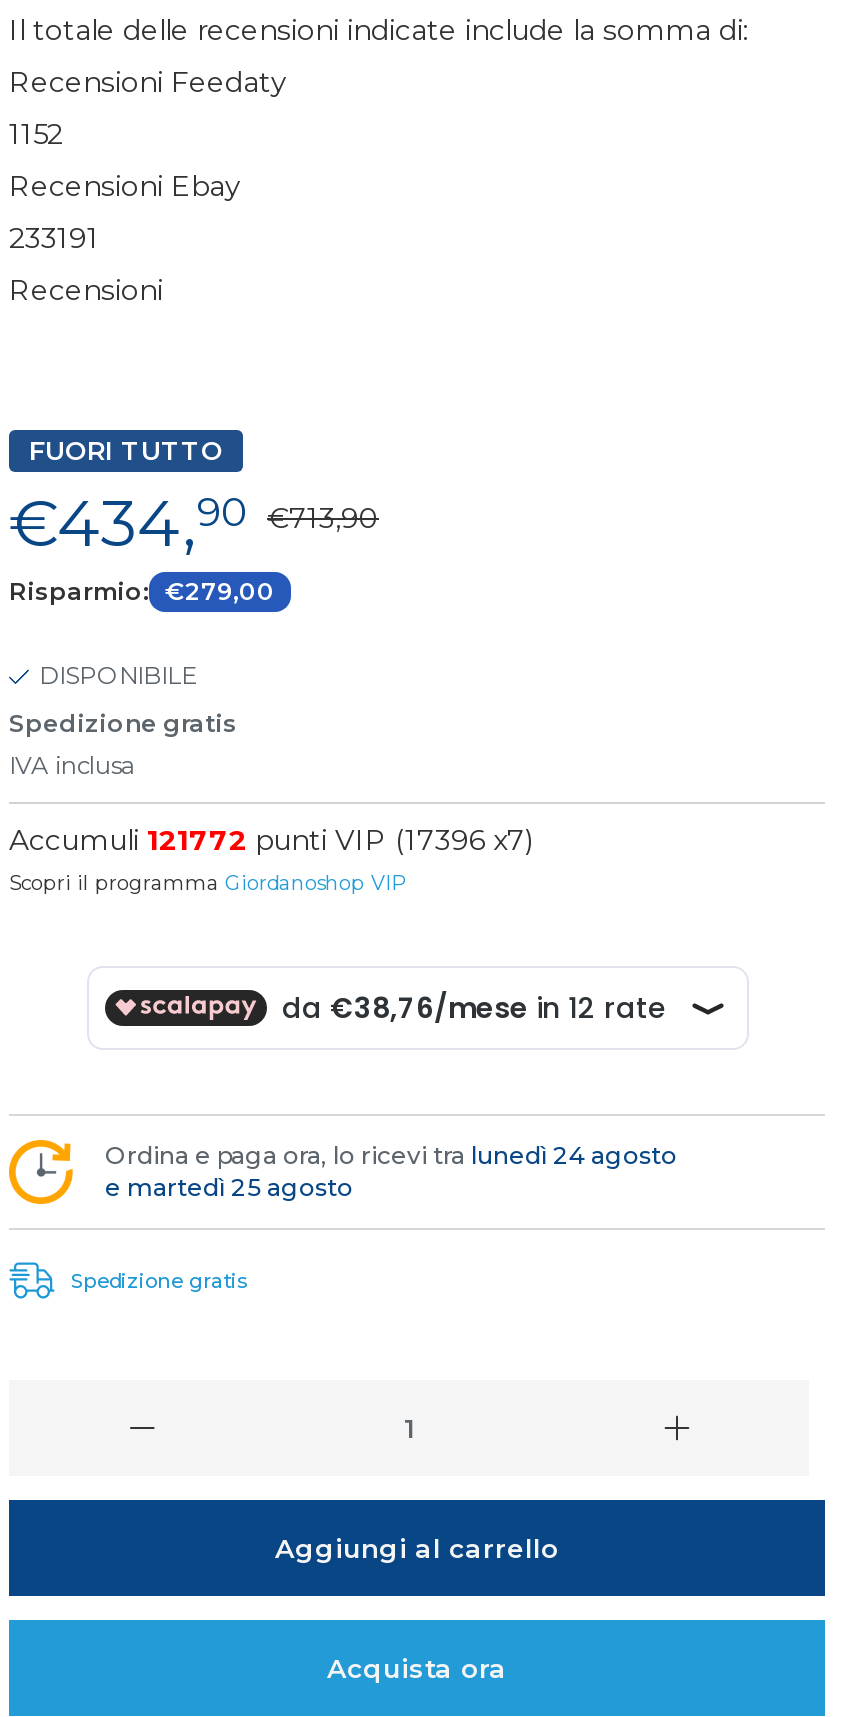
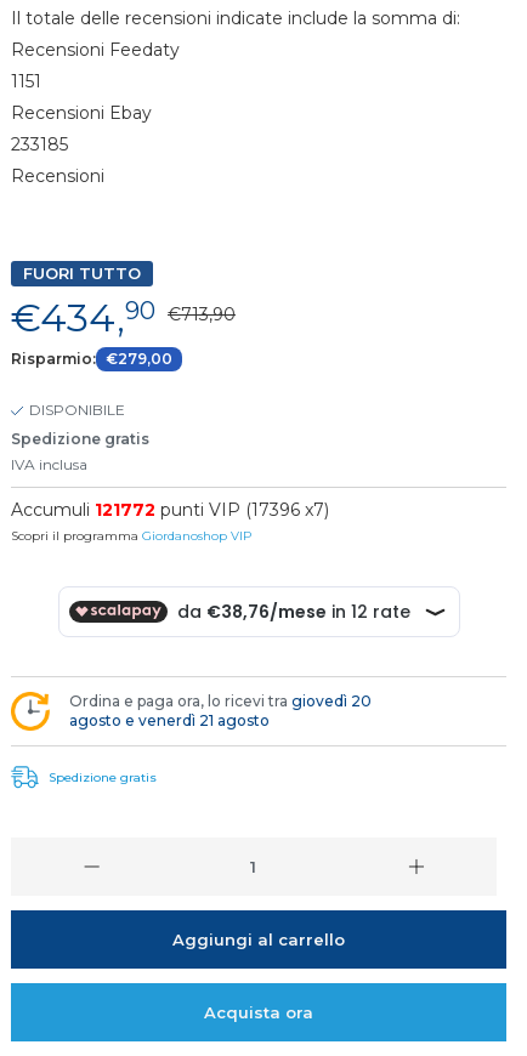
[9,116,63,152] 1152 -> [11,70,41,92] 1151
[9,220,99,256] 233191 -> [11,134,68,155] 233185
[105,1140,677,1202] Ordina e paga ora, lo ricevi tra lunedì 24 agosto | e martedì 25 agosto -> [69,692,372,729] Ordina e paga ora, lo ricevi tra giovedì 20 | agosto e venerdì 21 agosto

